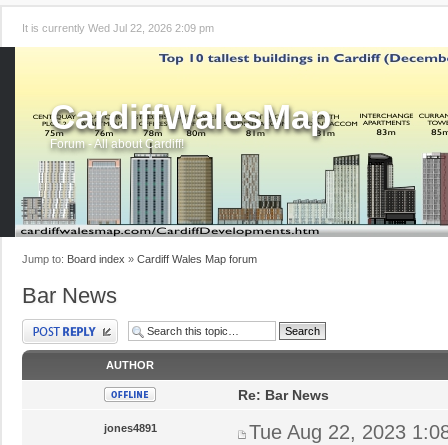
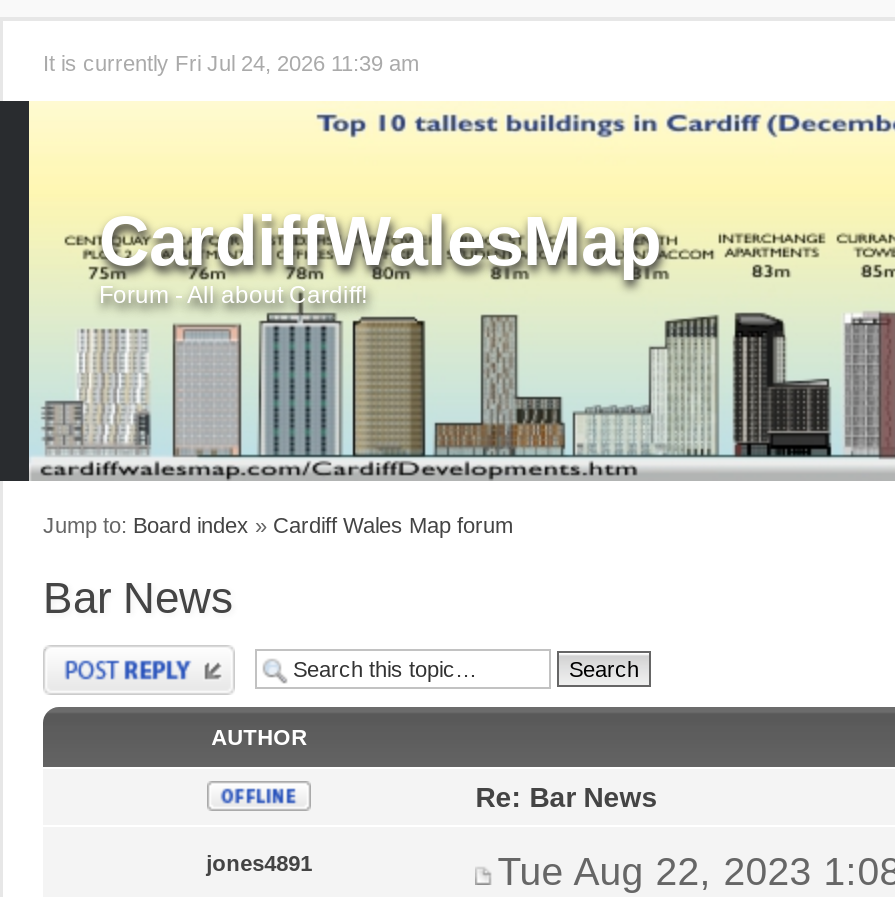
[22,22,214,34] It is currently Wed Jul 22, 2026 2:09 pm -> [43,51,419,75] It is currently Fri Jul 24, 2026 11:39 am

